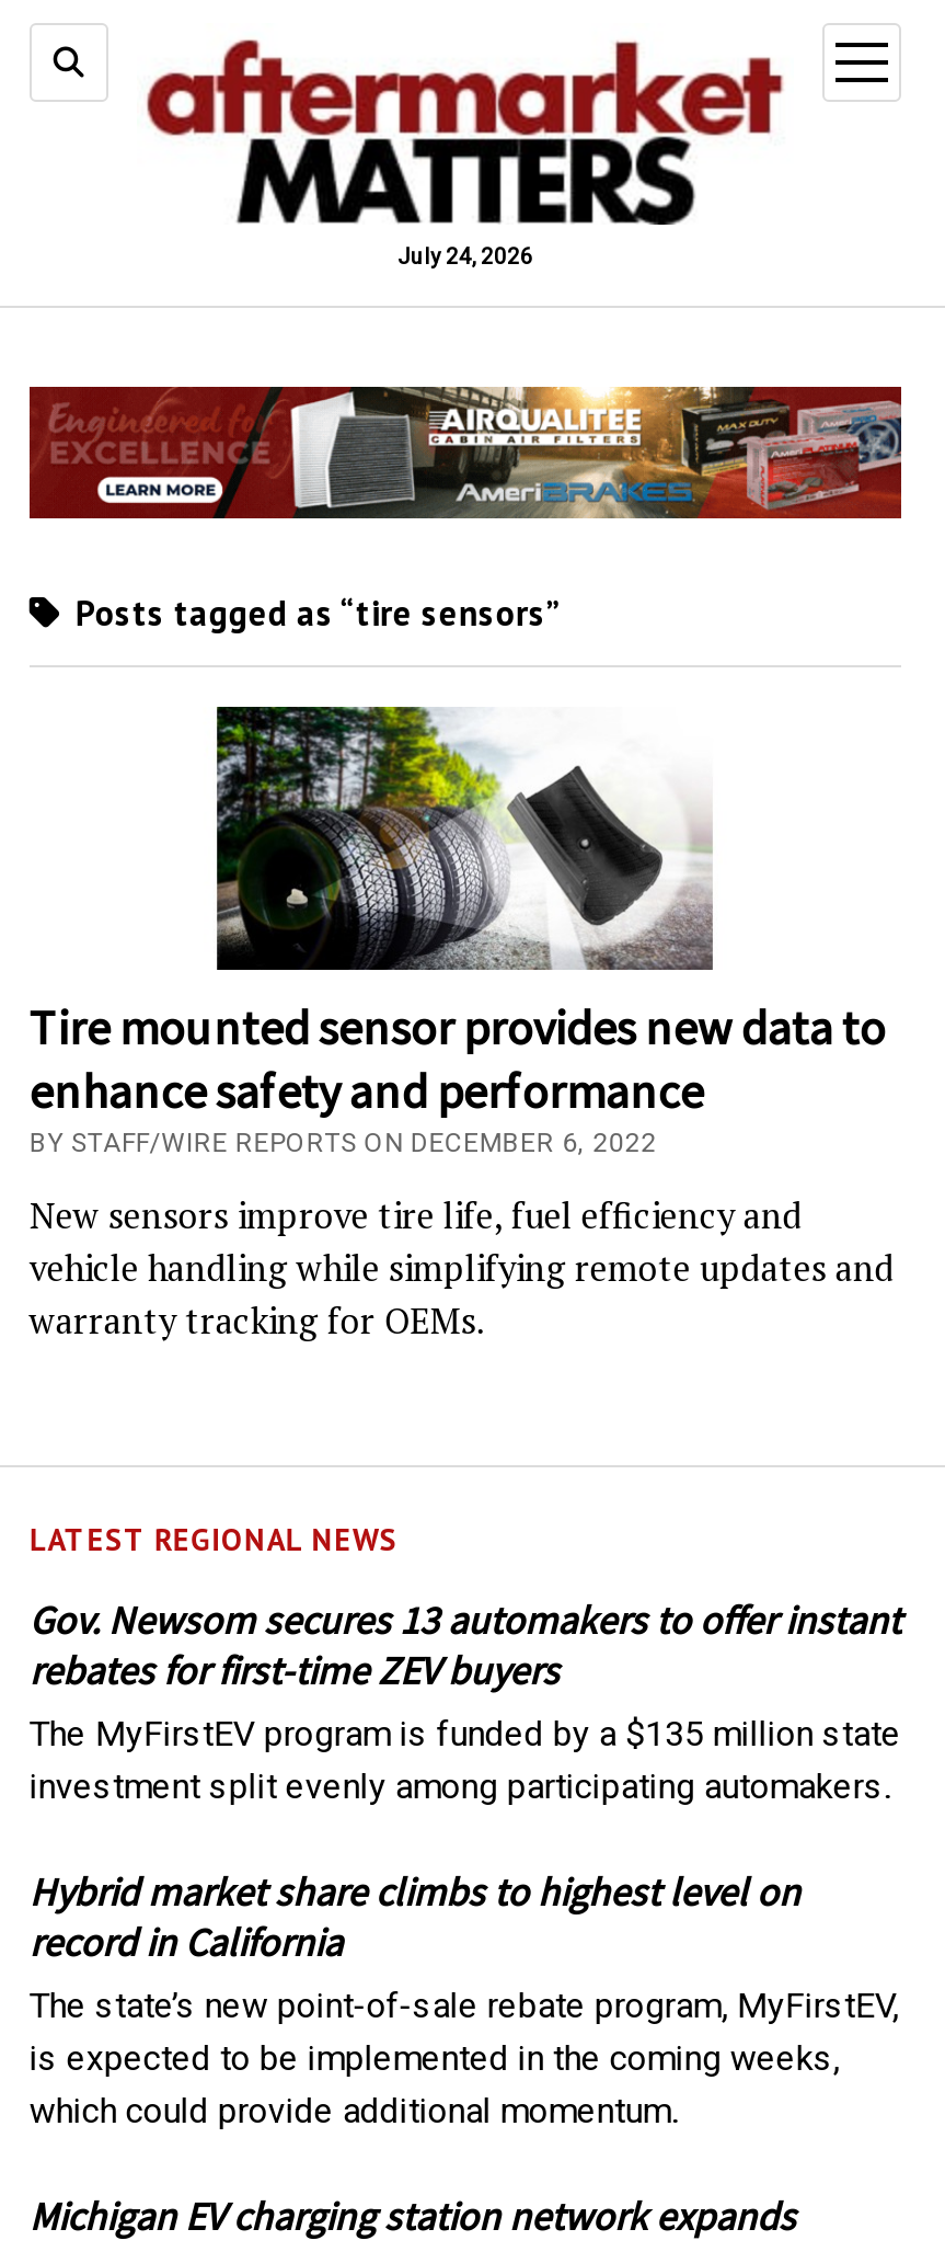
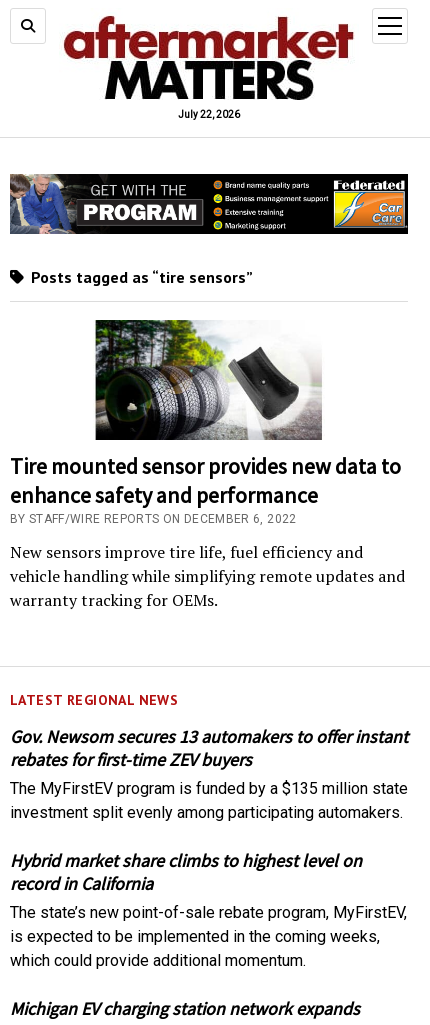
[397,244,533,268] July 24, 2026 -> [178,109,240,120] July 22, 2026
[27,385,903,521] [image] -> [9,173,409,235] [image]

